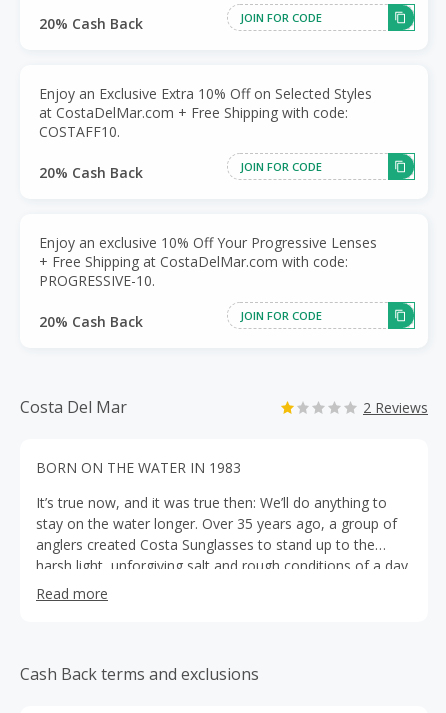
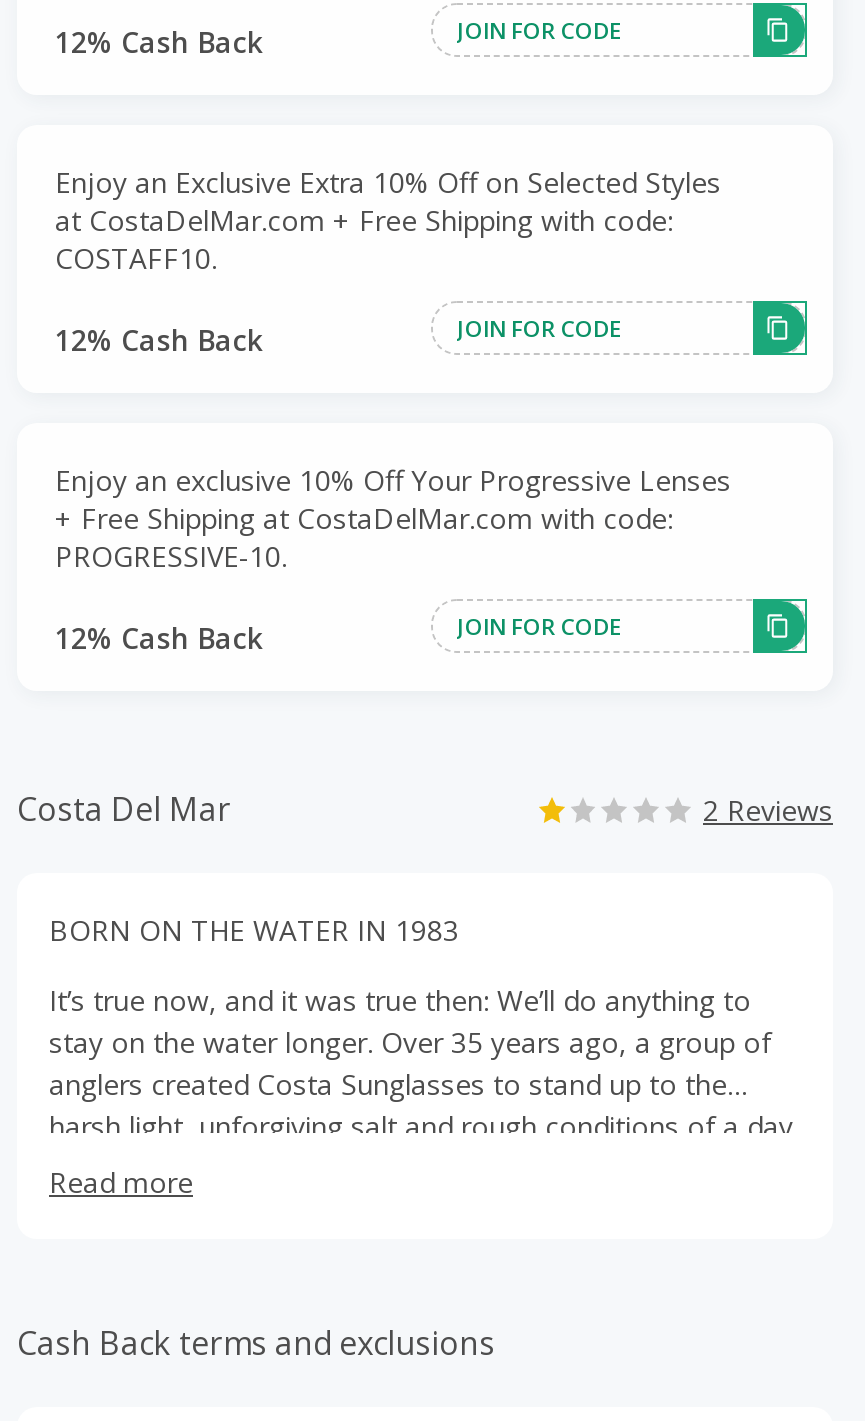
[39,13,143,32] 20% Cash Back -> [55,22,263,60] 12% Cash Back
[39,162,143,181] 20% Cash Back -> [55,320,263,358] 12% Cash Back
[39,311,143,330] 20% Cash Back -> [55,618,263,656] 12% Cash Back

